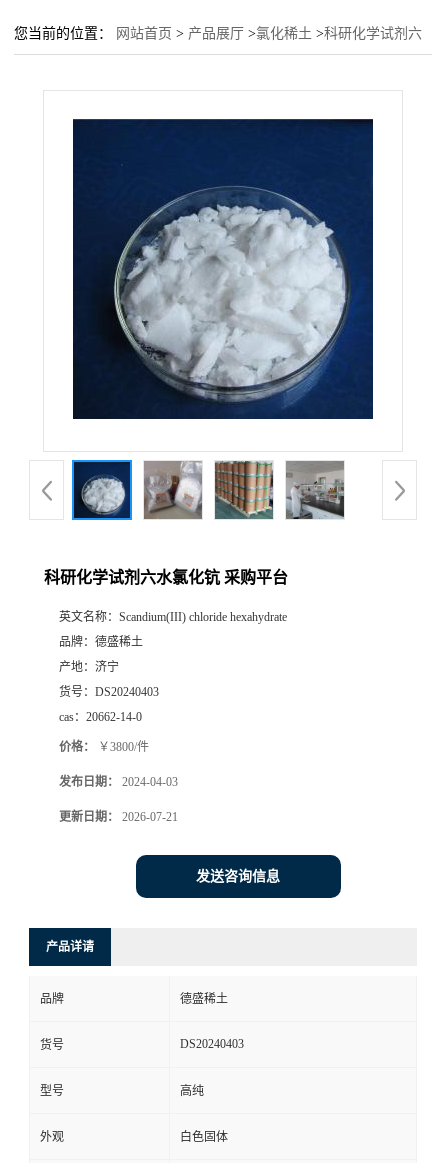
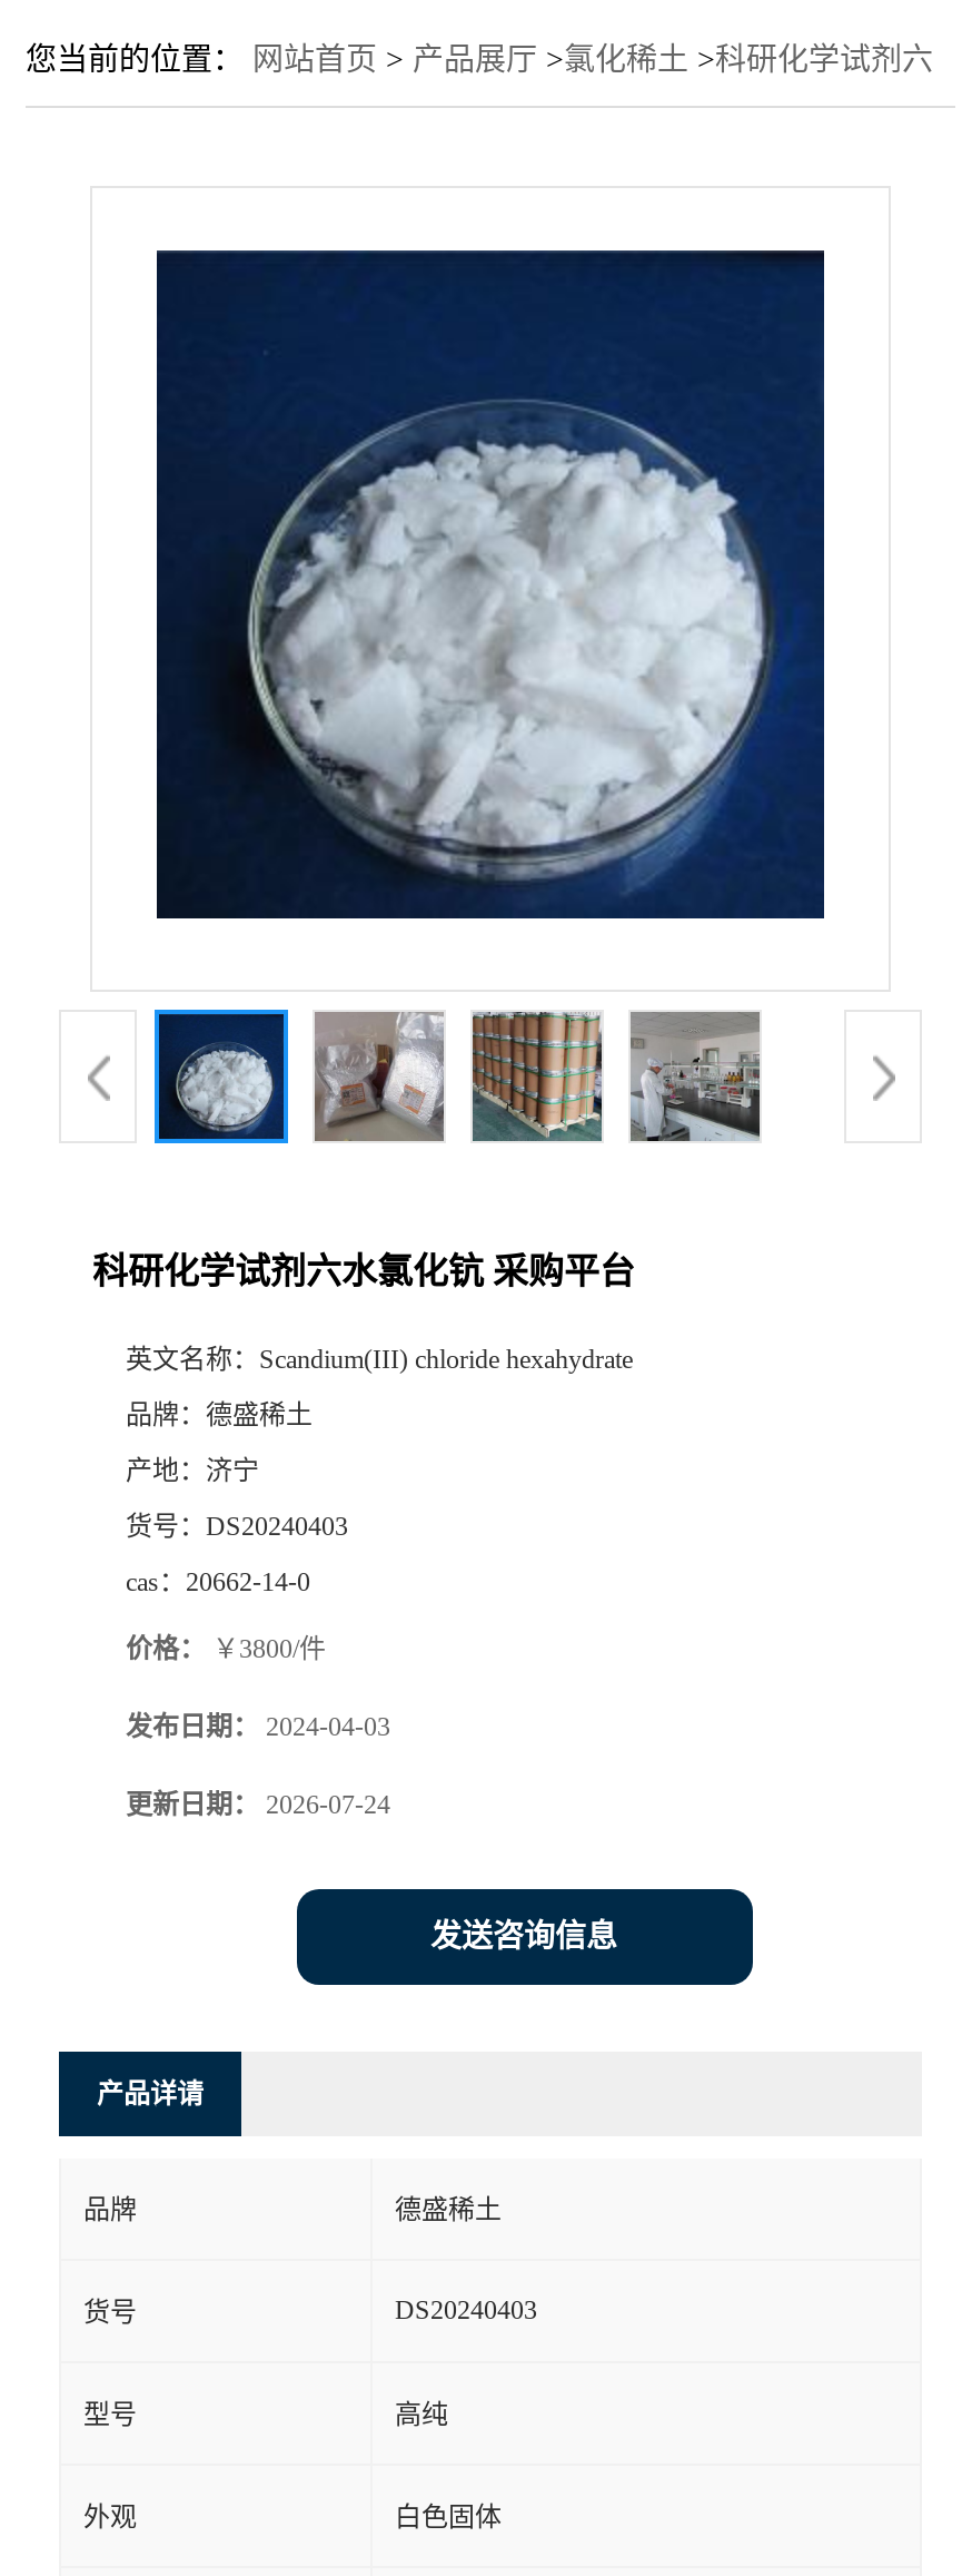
[59,810,178,824] 更新日期：2026-07-21 -> [126,1788,390,1819] 更新日期：2026-07-24

